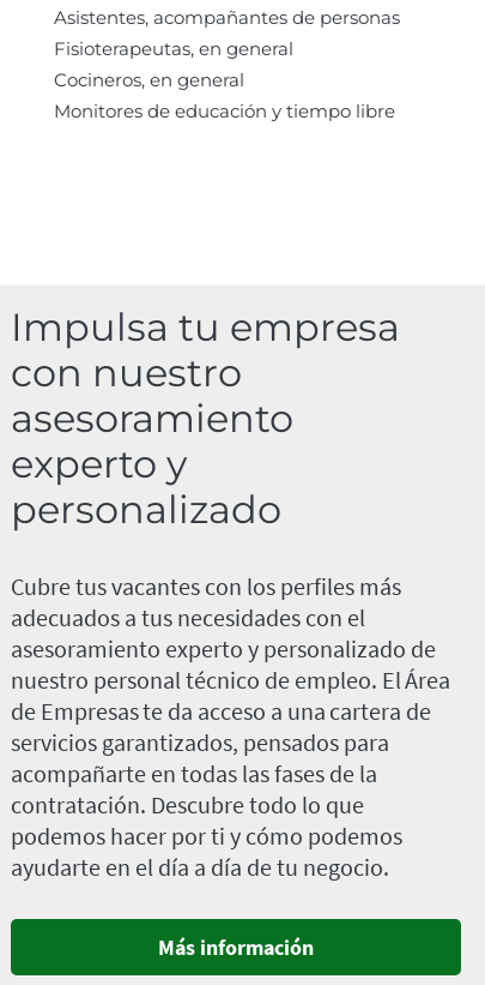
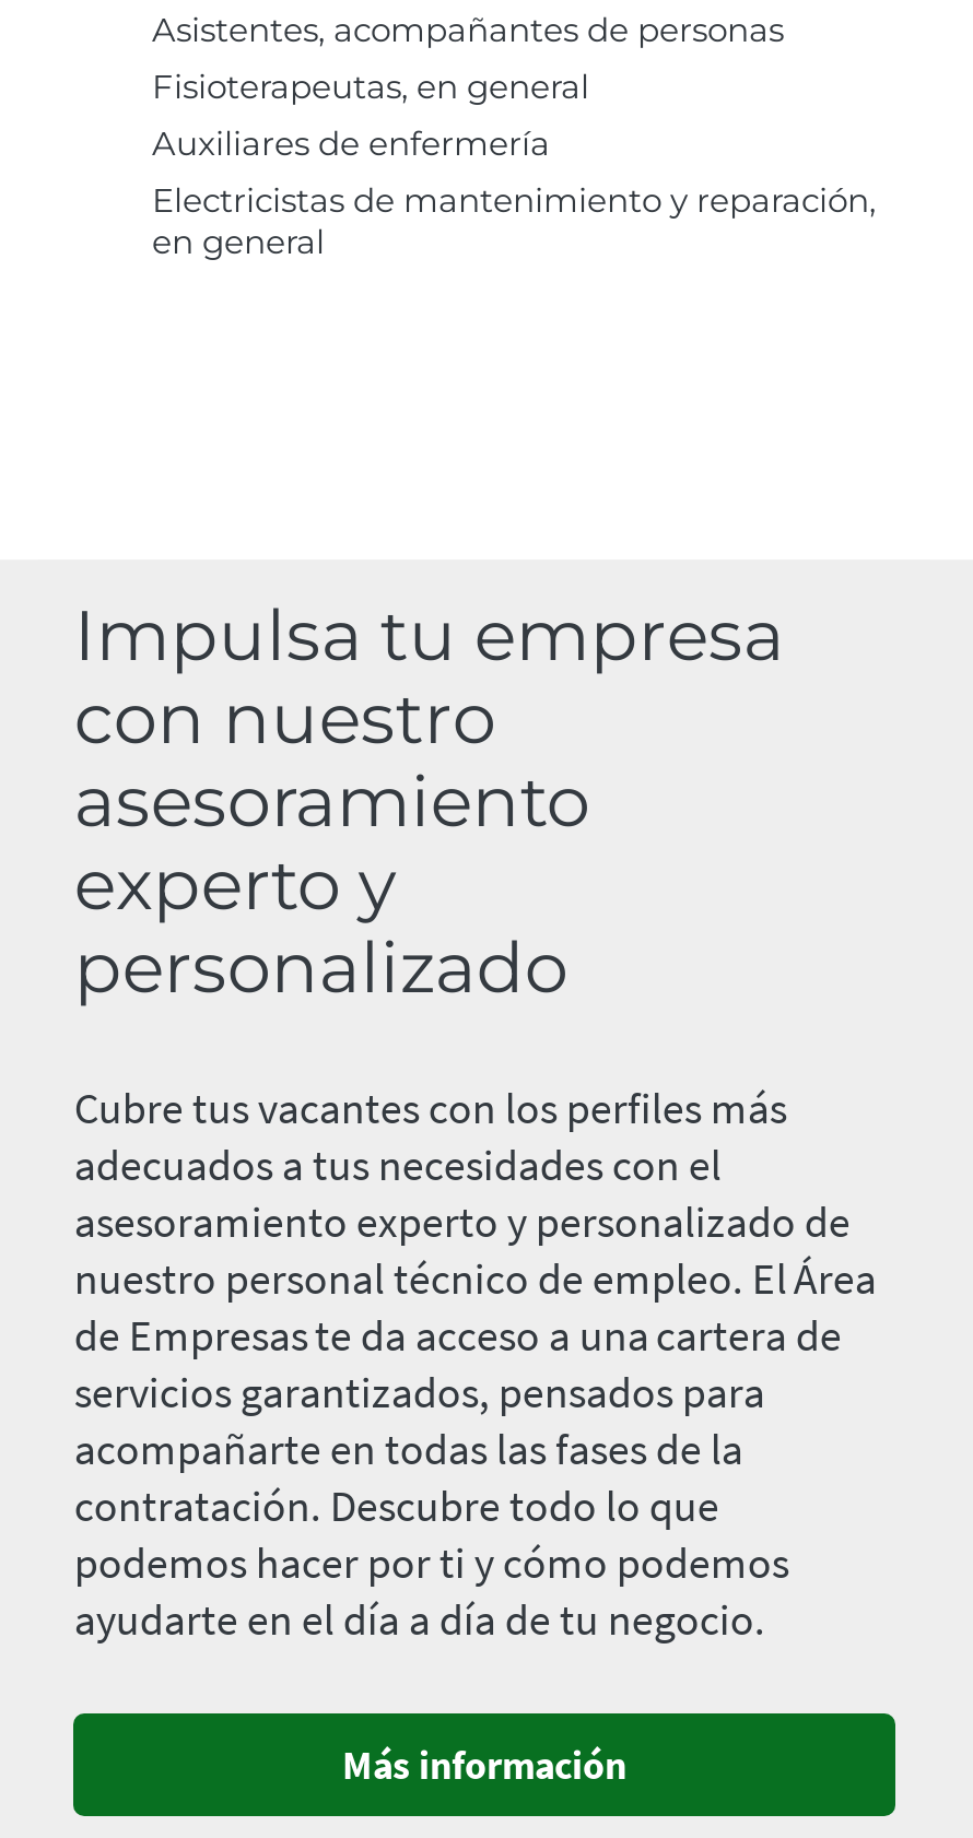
[54,68,395,122] Cocineros, en general | Monitores de educación y tiempo libre -> [152,123,876,263] Auxiliares de enfermería | Electricistas de mantenimiento y reparación, | en general

